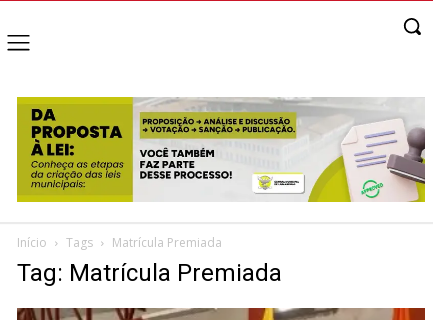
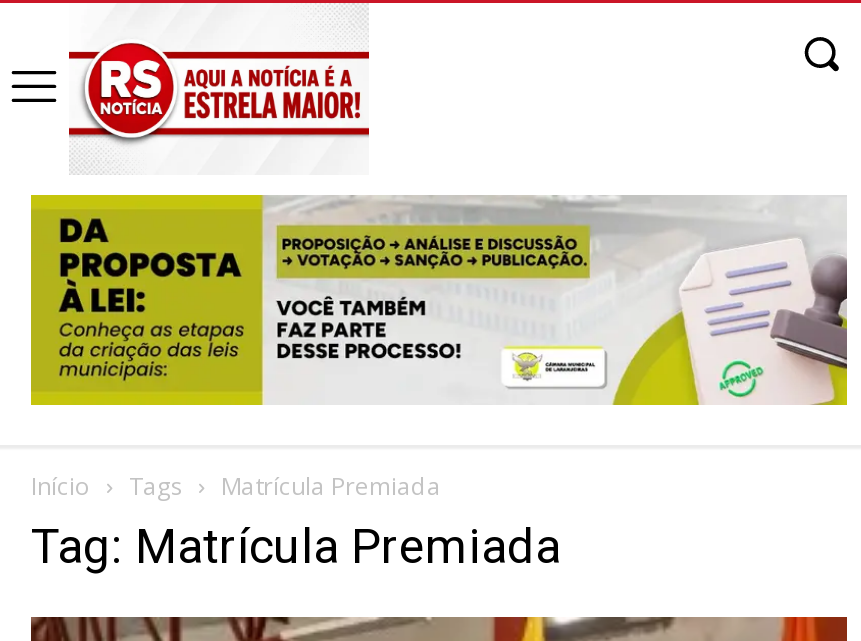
none -> [67,41,371,145] [image]

